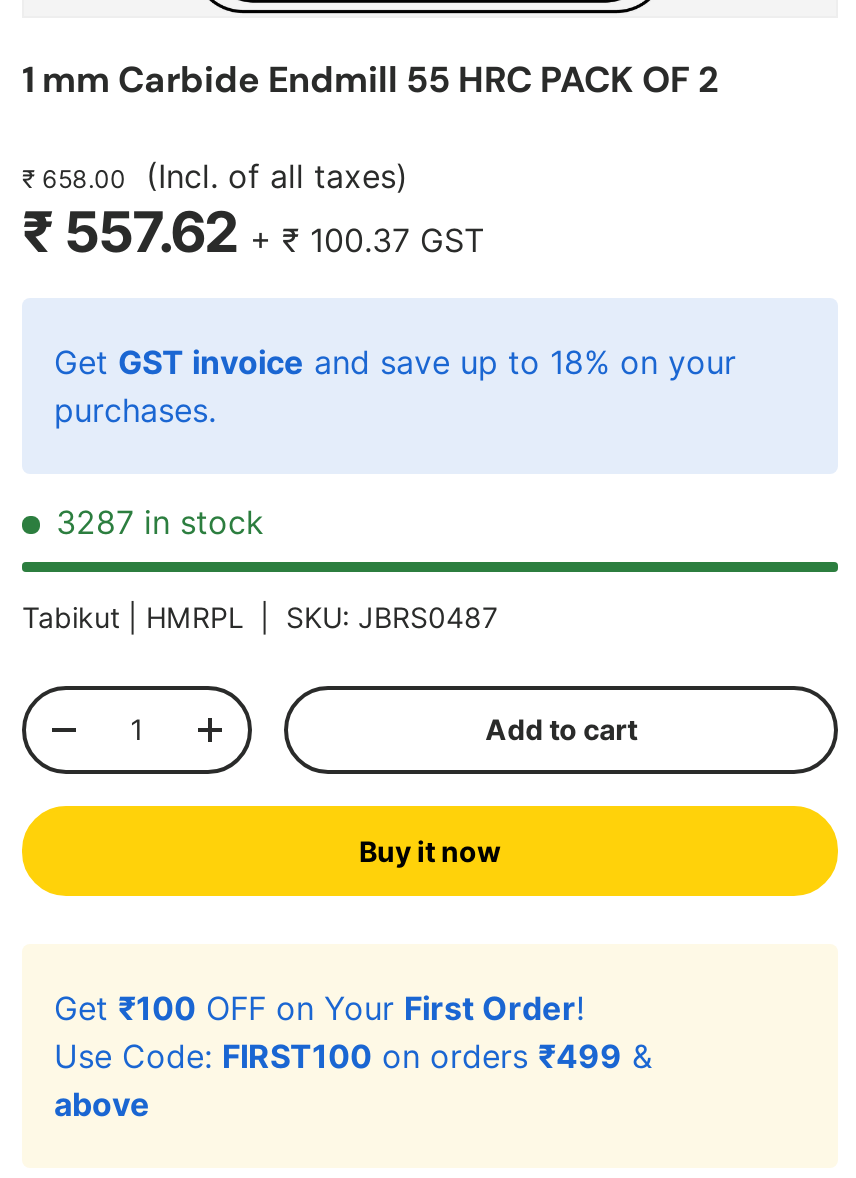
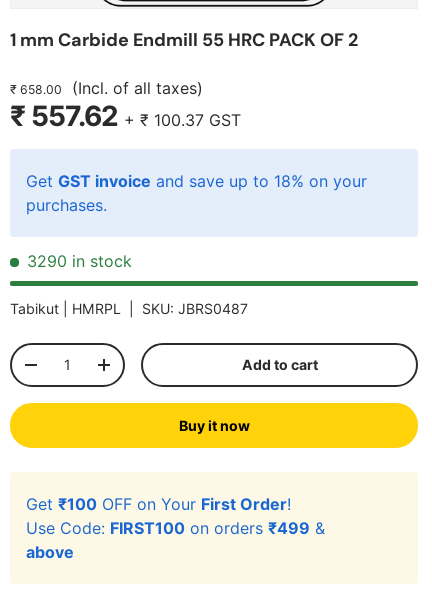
[56,502,264,542] 3287 in stock -> [27,251,132,271] 3290 in stock

